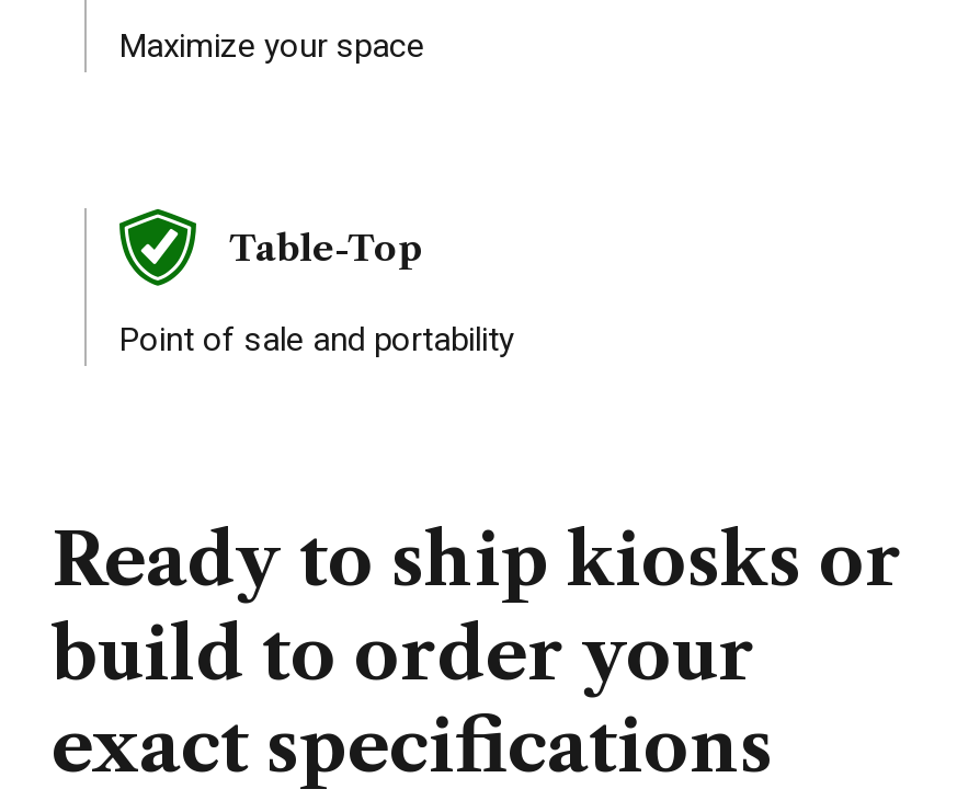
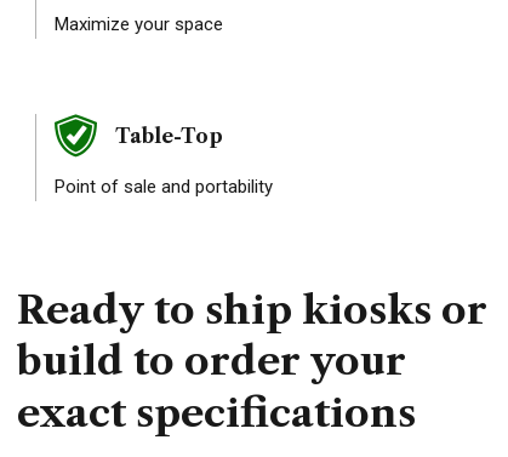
[84,207,166,304] [image] -> [53,113,98,158] [image]

